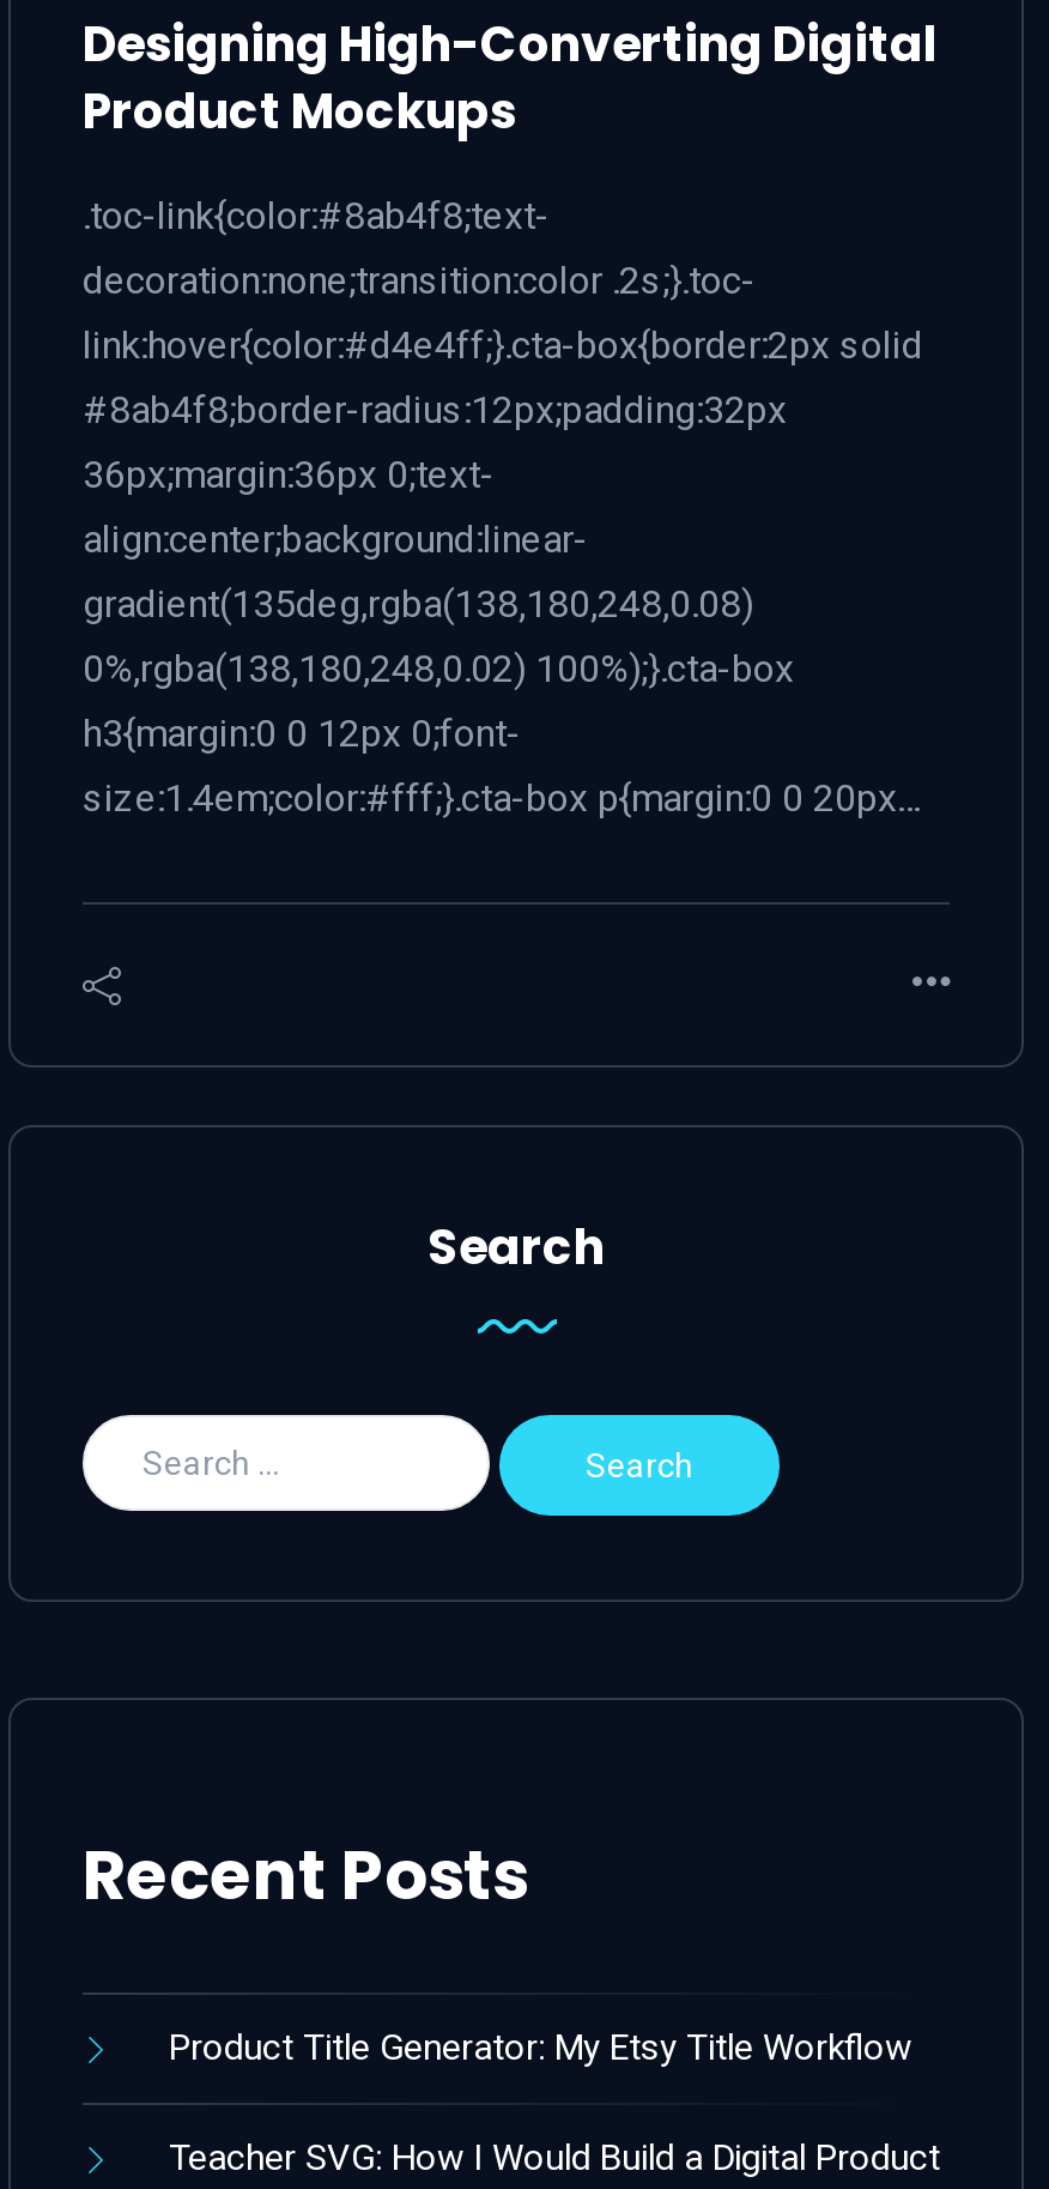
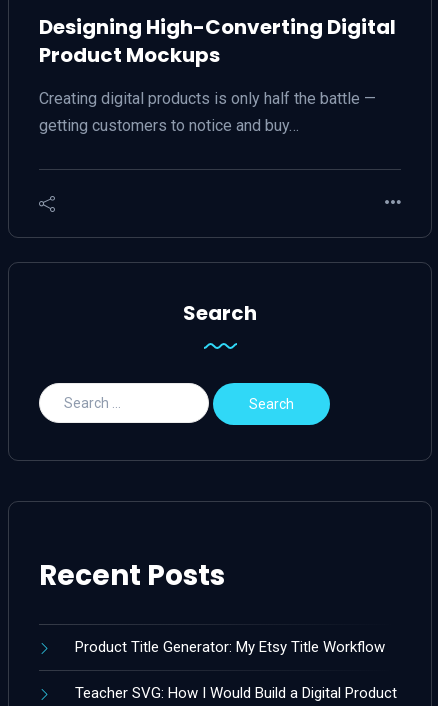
[83,193,923,821] .toc-link{color:#8ab4f8;text- | decoration:none;transition:color .2s;}.toc- | link:hover{color:#d4e4ff;}.cta-box{border:2px solid | #8ab4f8;border-radius:12px;padding:32px | 36px;margin:36px 0;text- | align:center;background:linear- | gradient(135deg,rgba(138,180,248,0.08) | 0%,rgba(138,180,248,0.02) 100%);}.cta-box | h3{margin:0 0 12px 0;font- | size:1.4em;color:#fff;}.cta-box p{margin:0 0 20px… -> [39,89,376,135] Creating digital products is only half the battle — | getting customers to notice and buy…

